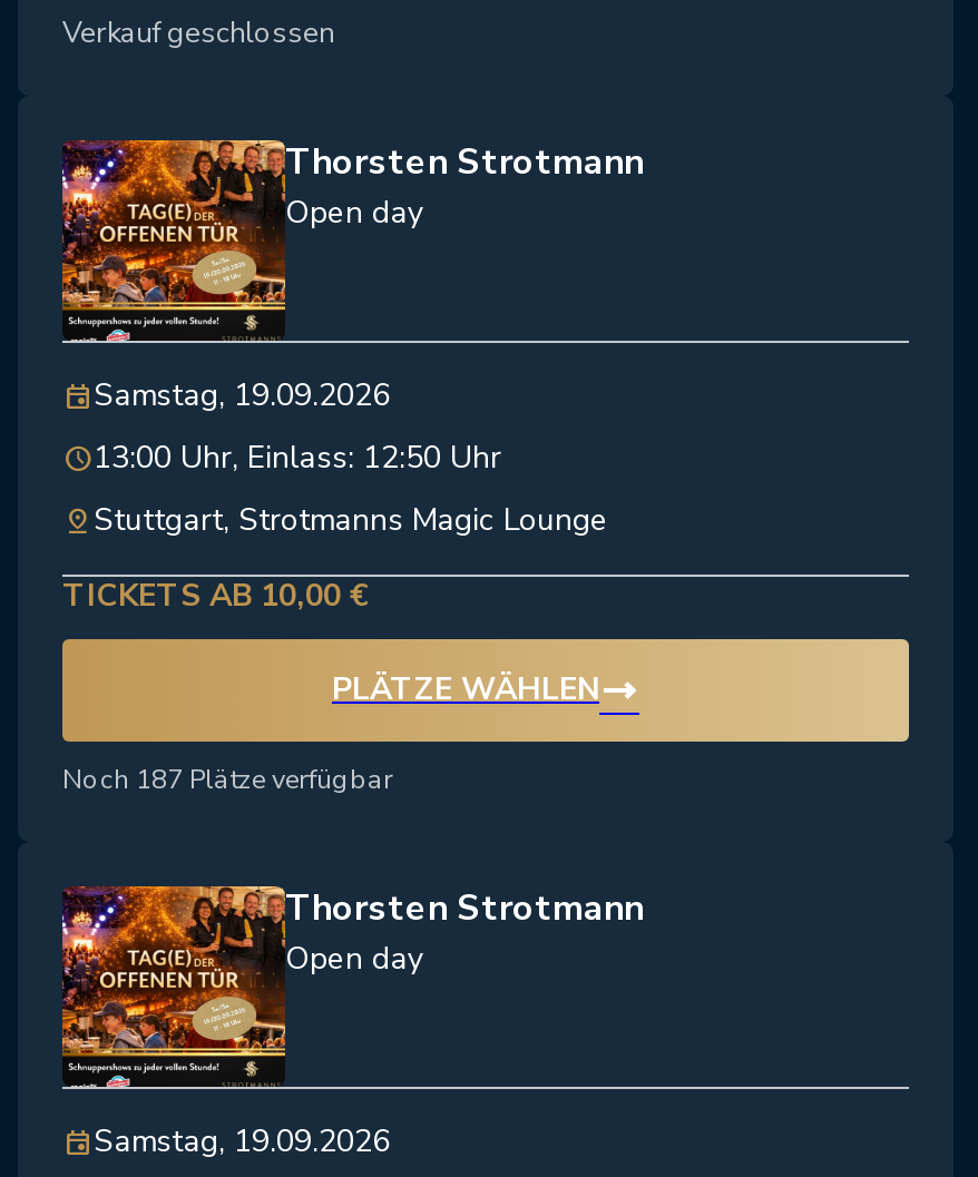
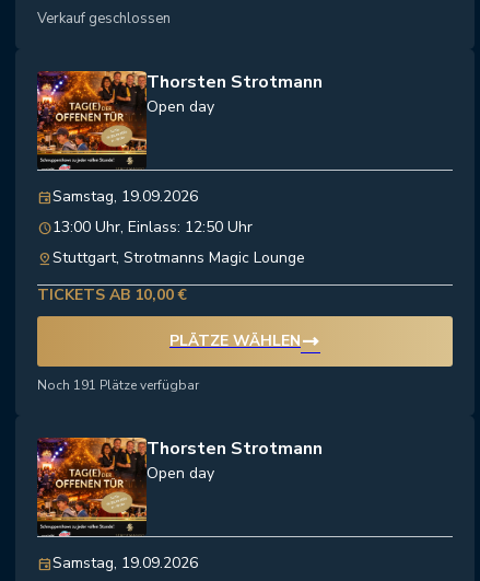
[62,762,392,797] Noch 187 Plätze verfügbar -> [37,376,199,394] Noch 191 Plätze verfügbar

